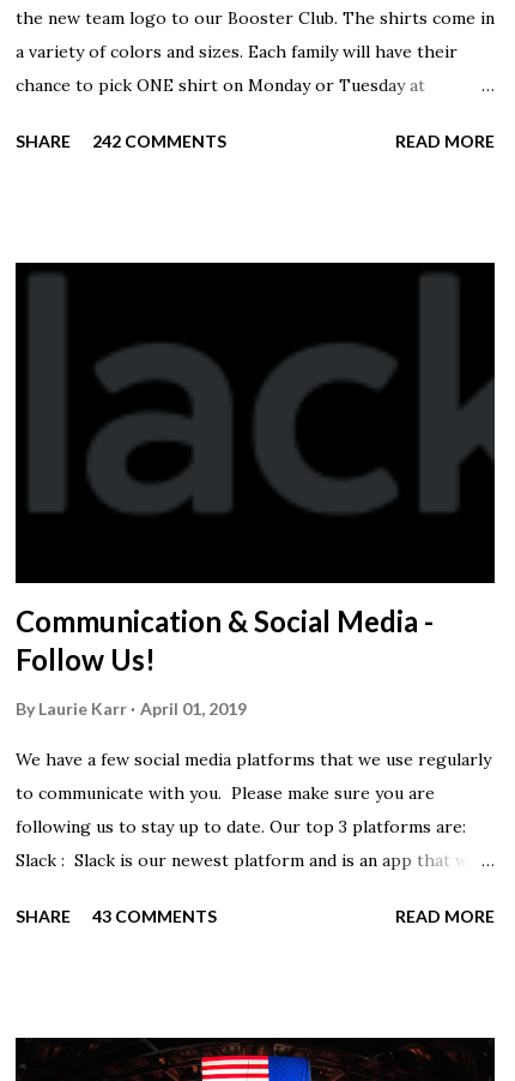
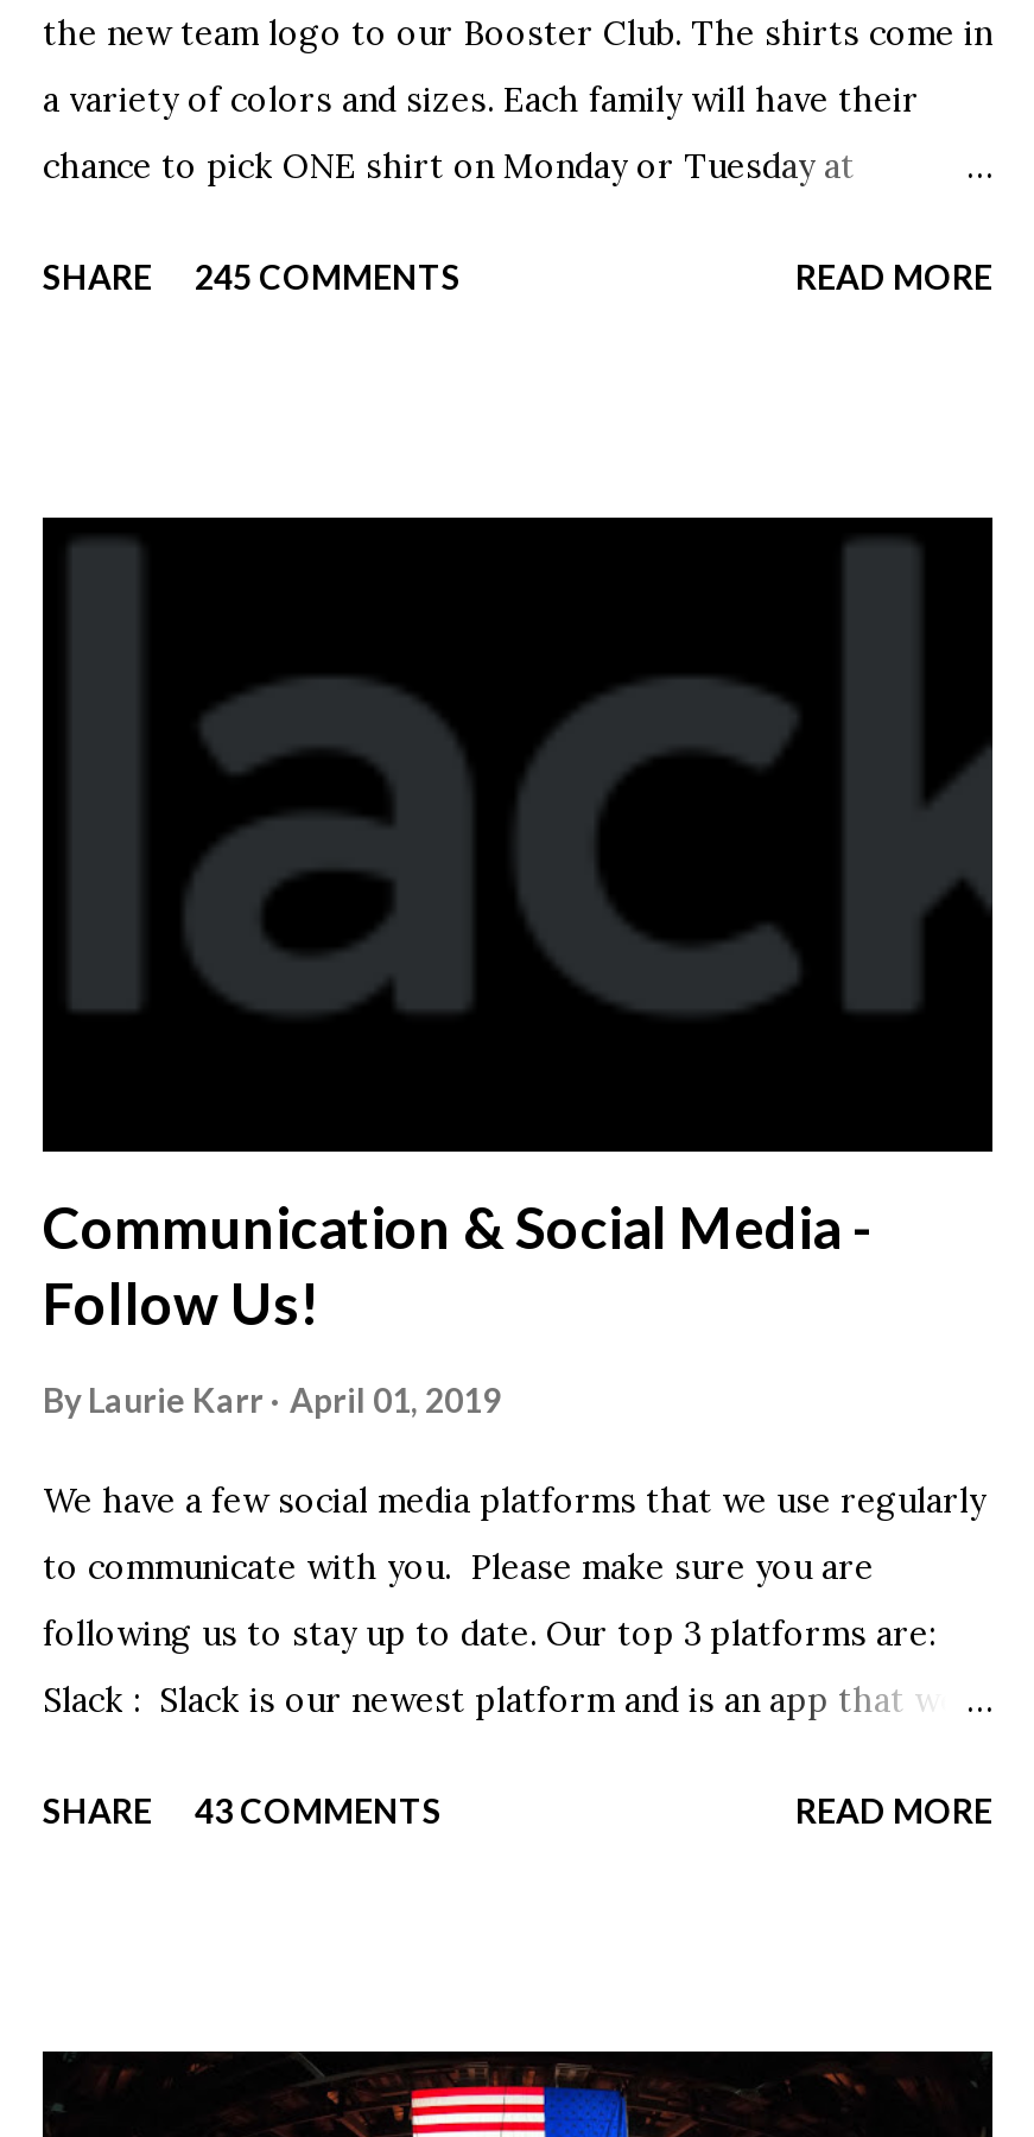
[16,131,226,151] SHARE 242 COMMENTS -> [43,256,461,297] SHARE 245 COMMENTS

